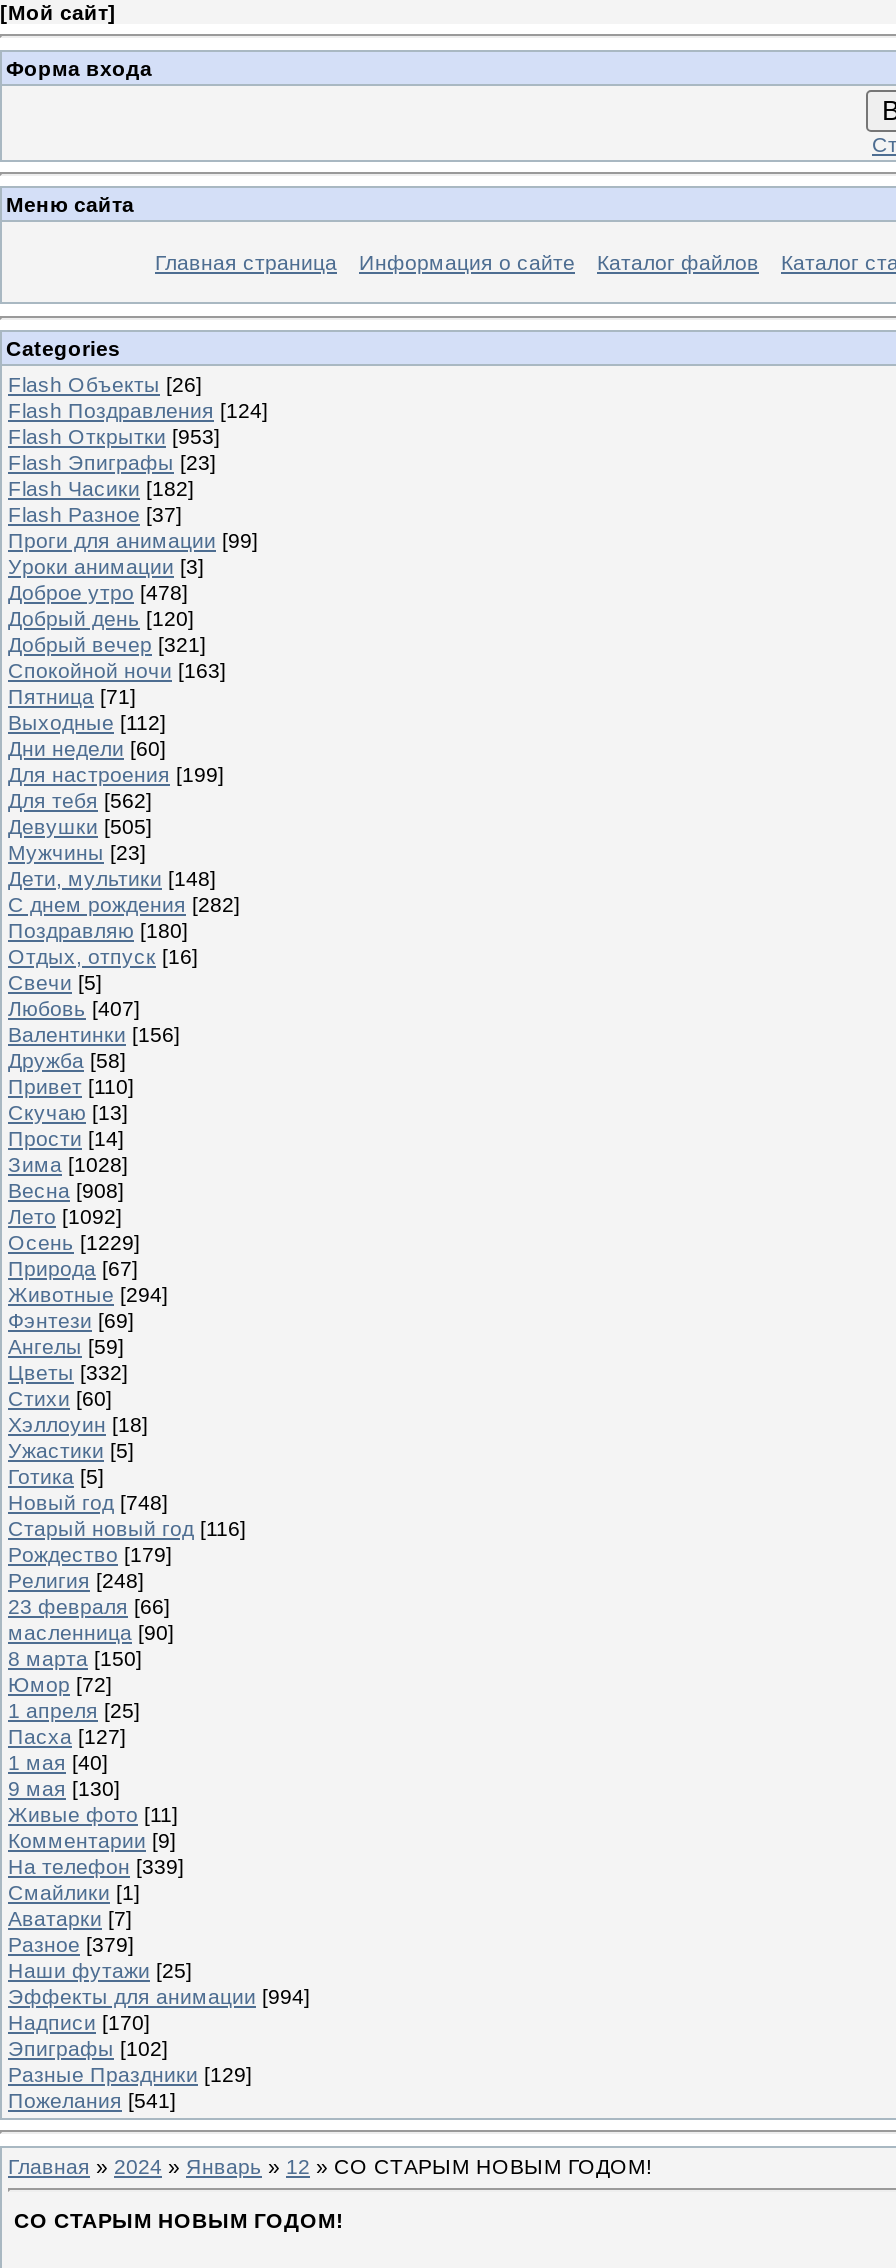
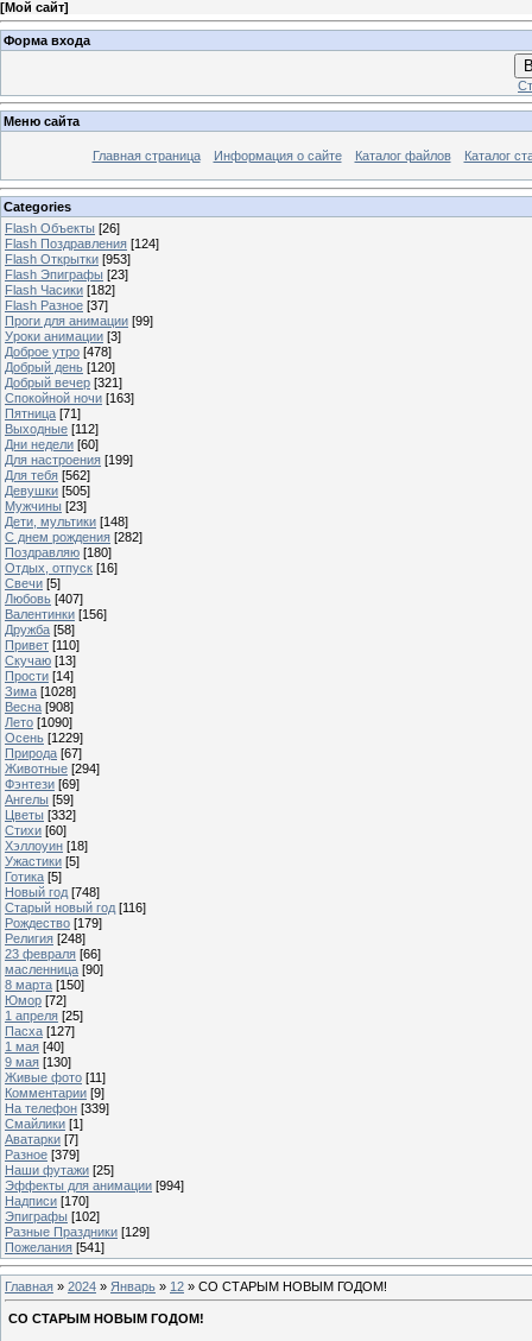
[8,1204,122,1228] Лето [1092] -> [5,715,72,729] Лето [1090]

